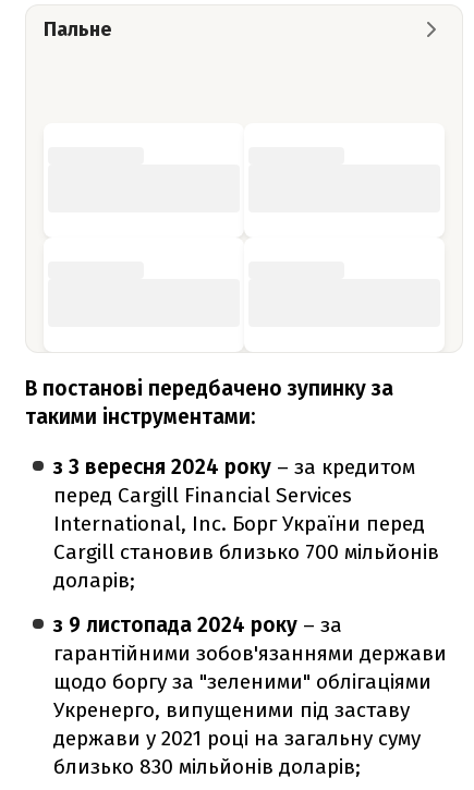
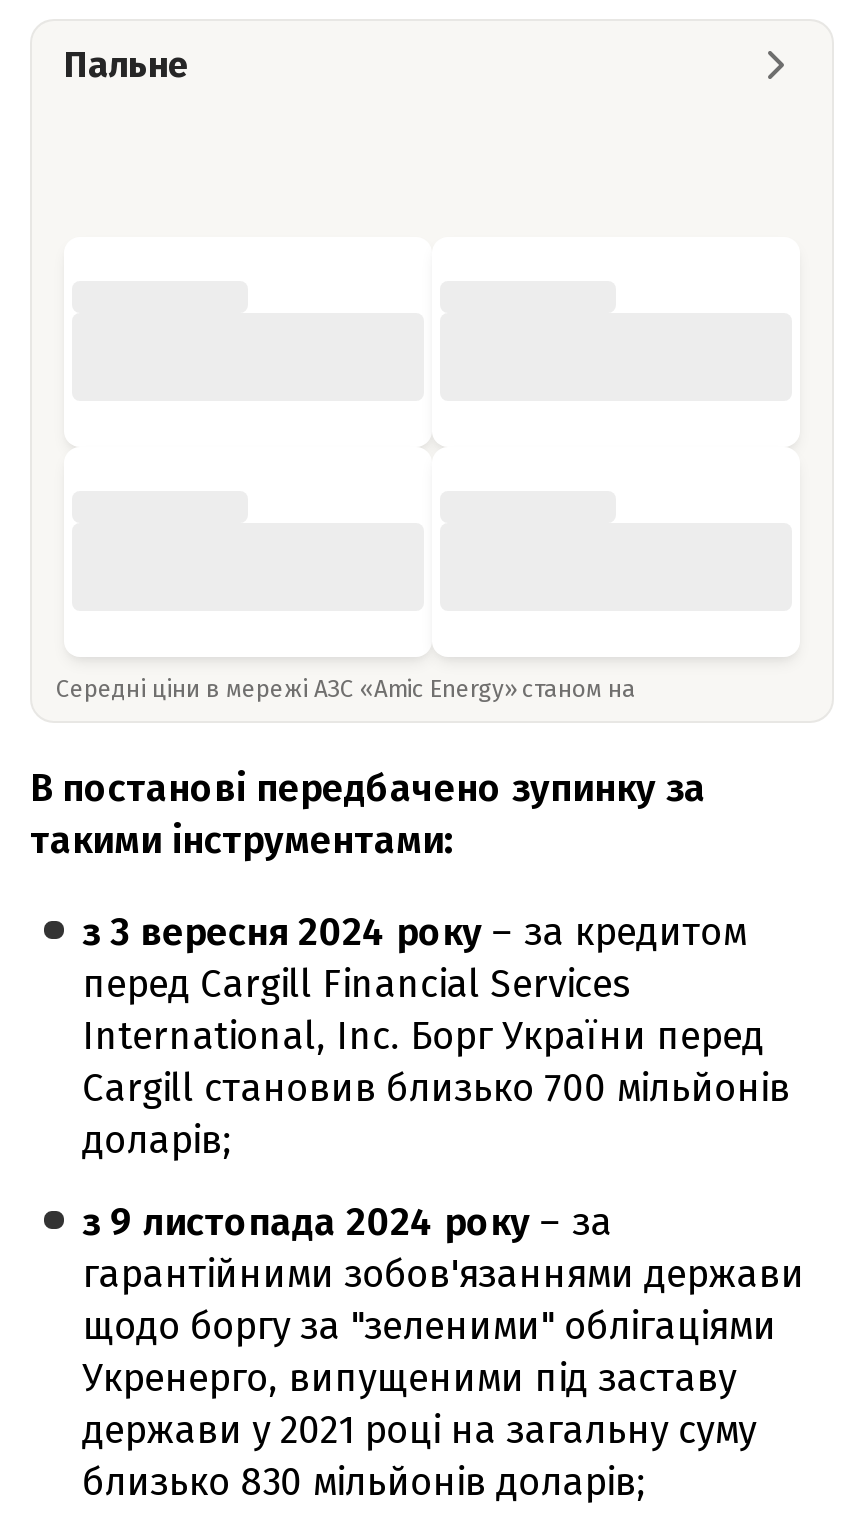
none -> [56,674,642,702] Середні ціни в мережі АЗС «Amic Energy» станом на

